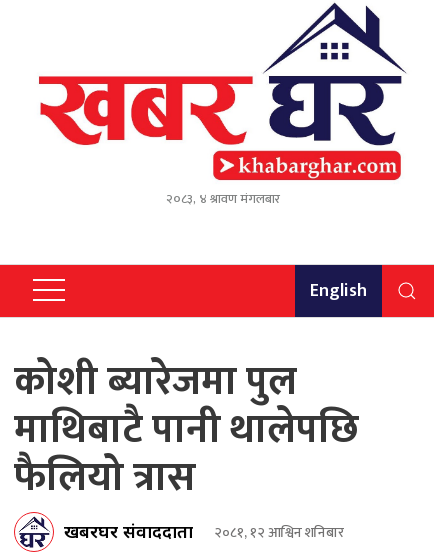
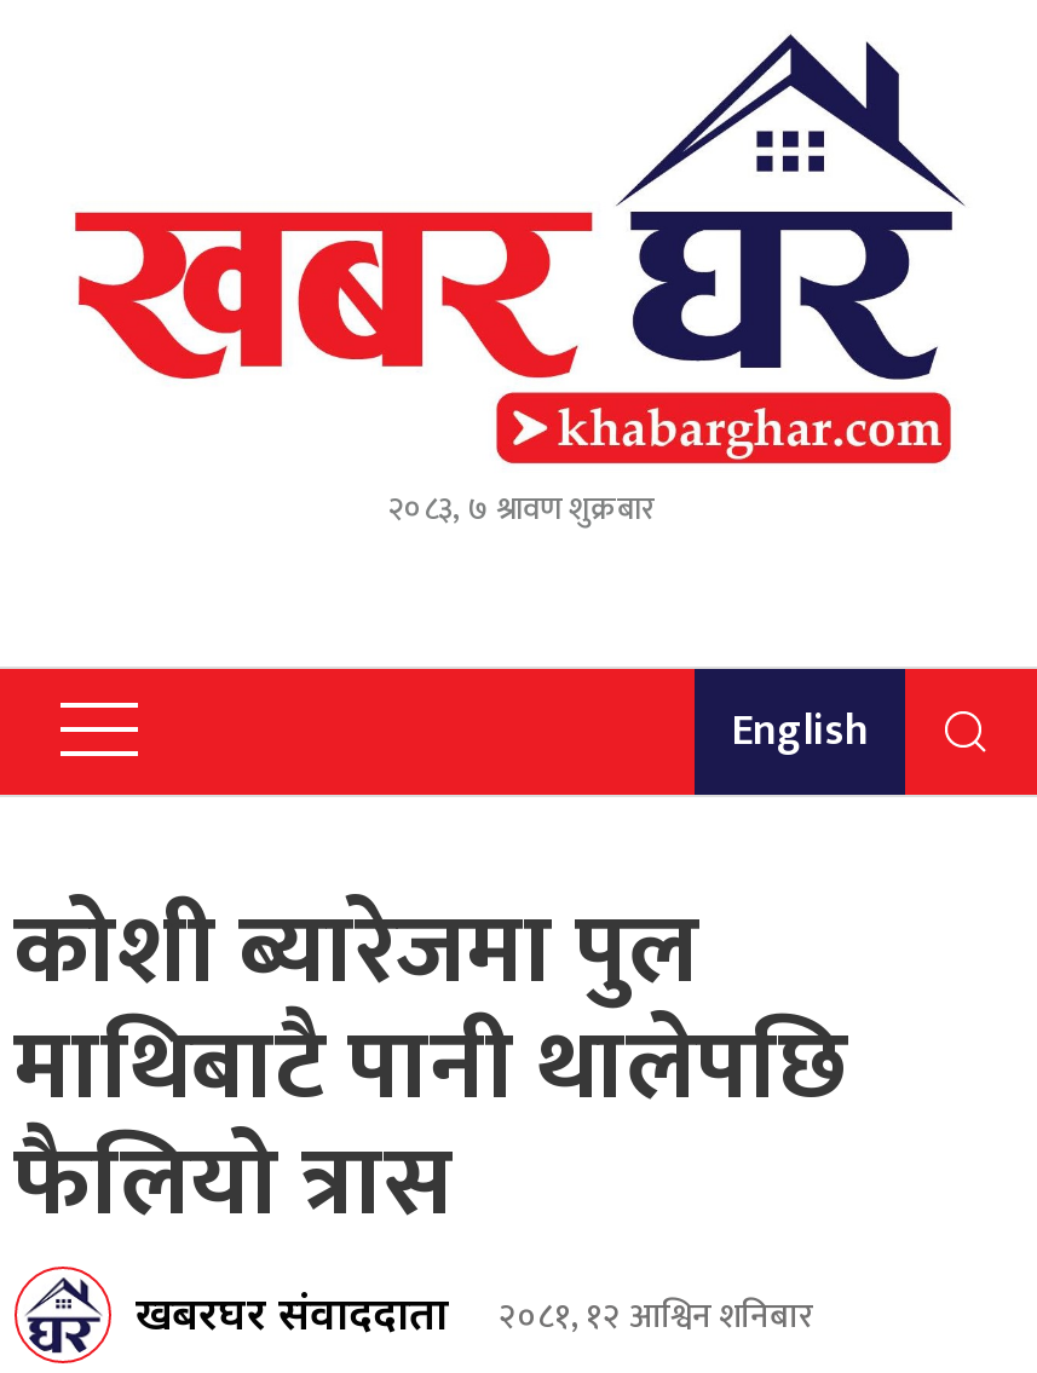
[166,188,280,210] २०८३, ४ श्रावण मंगलबार -> [387,484,653,537] २०८३, ७ श्रावण शुक्रबार

